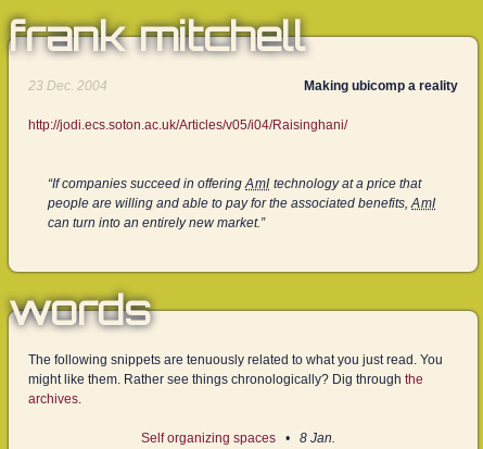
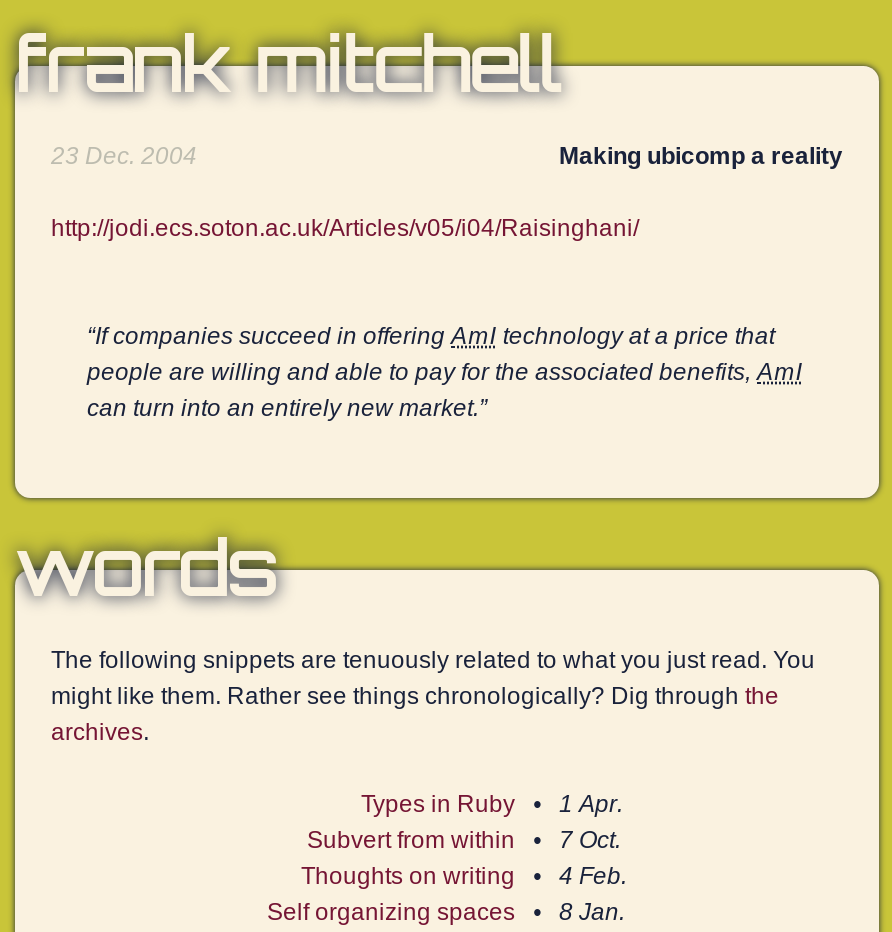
none -> [301,790,627,890] Types in Ruby | 1 Apr. | Subvert from within | 7 Oct. | Thoughts on writing | 4 Feb.

